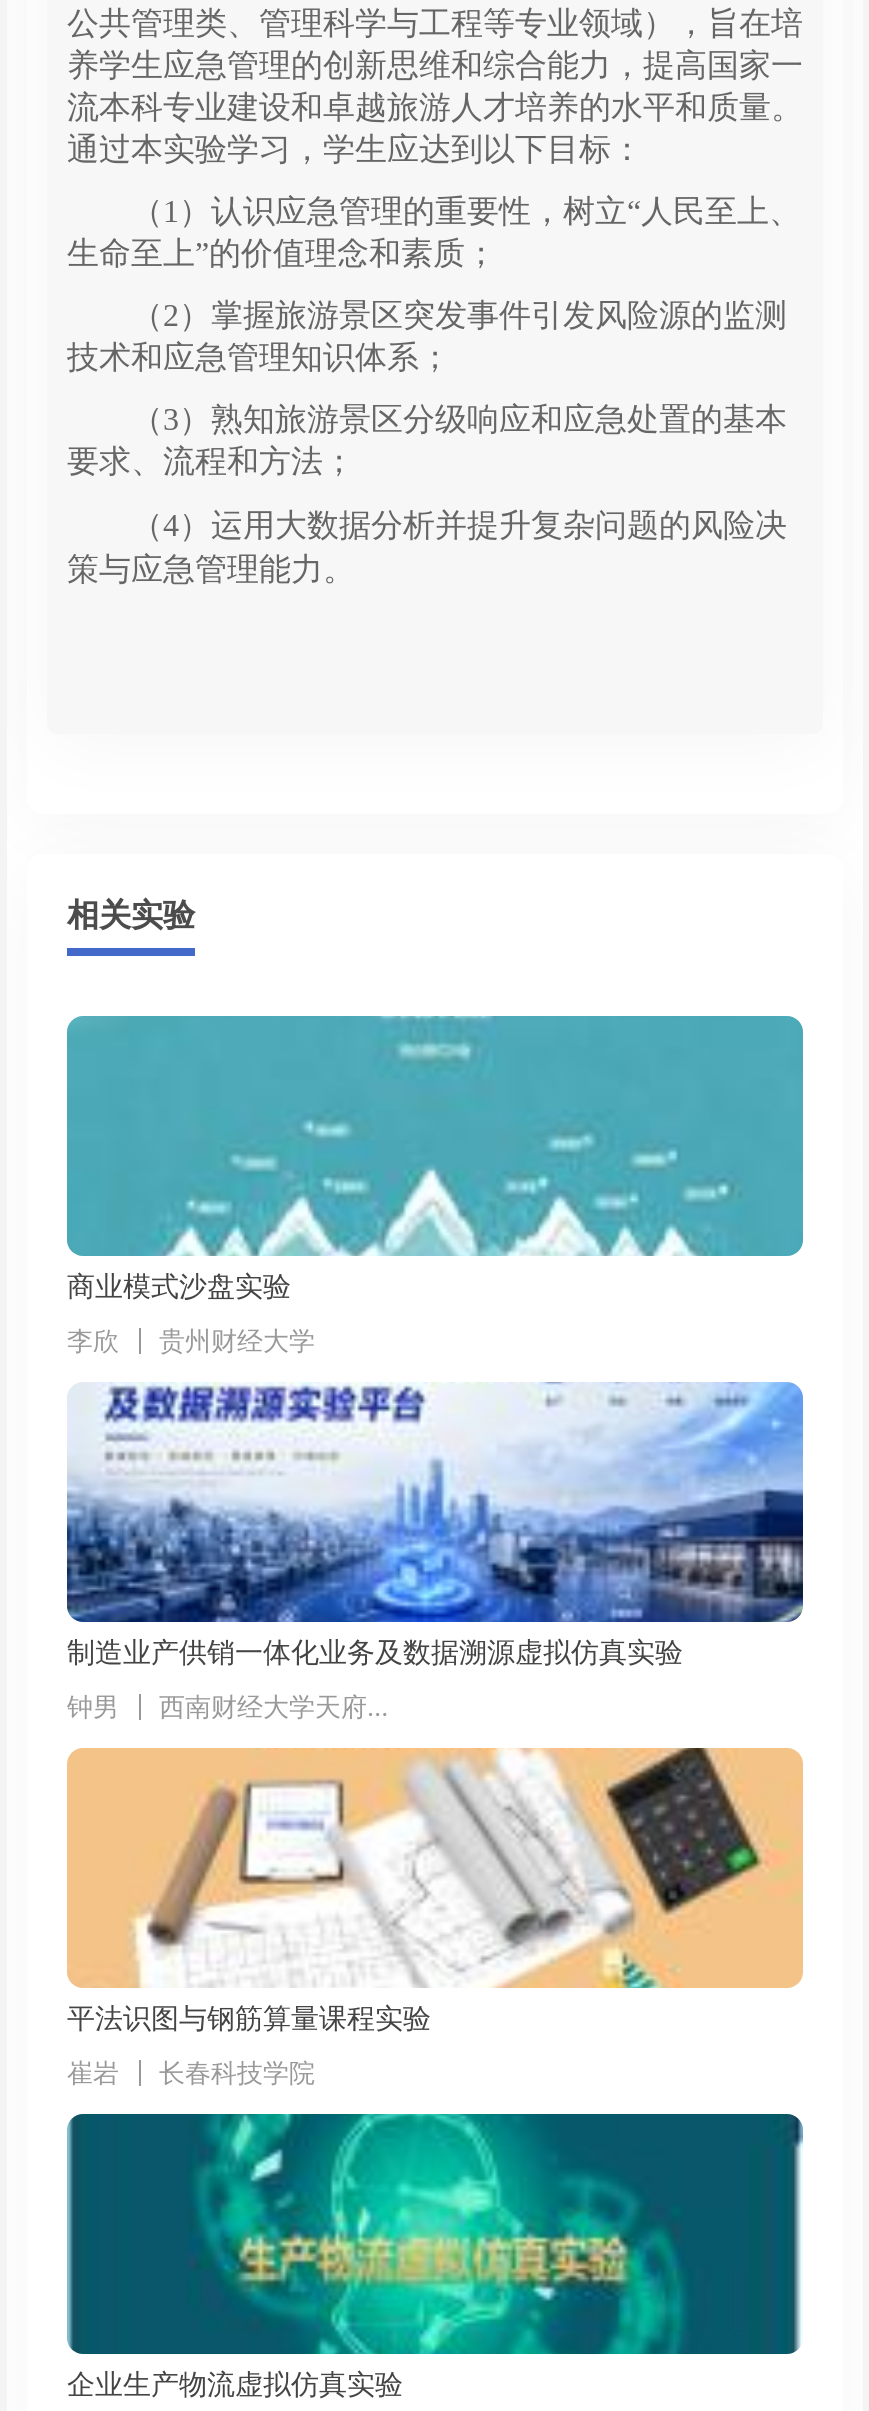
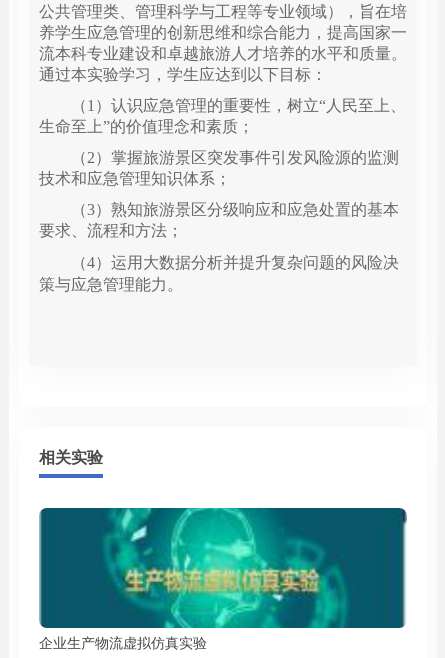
[67,1016,803,1356] [image] | 商业模式沙盘实验 | 李欣 | 贵州财经大学 -> none
[65,1382,805,1722] [image] | 制造业产供销一体化业务及数据溯源虚拟仿真实验 | 钟男 | 西南财经大学天府… -> none
[65,1746,805,2088] [image] | 平法识图与钢筋算量课程实验 | 崔岩 | 长春科技学院 -> none

